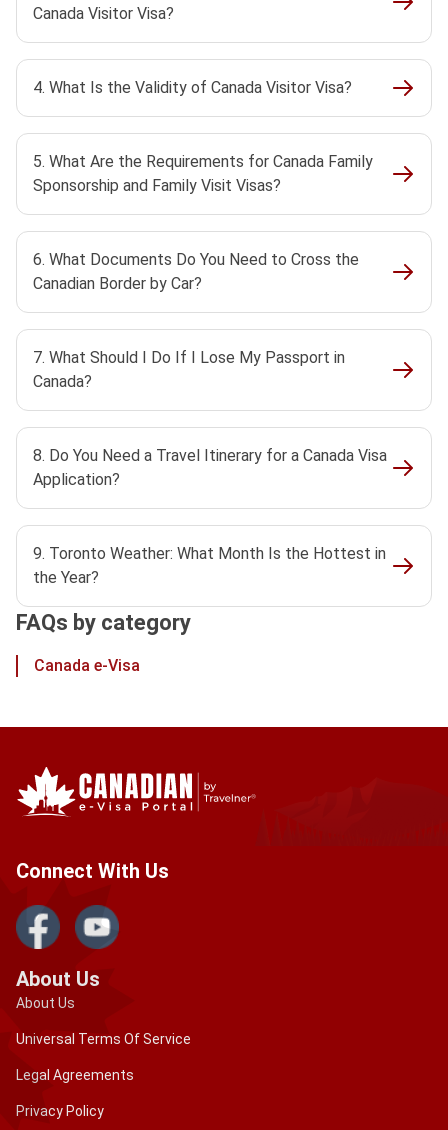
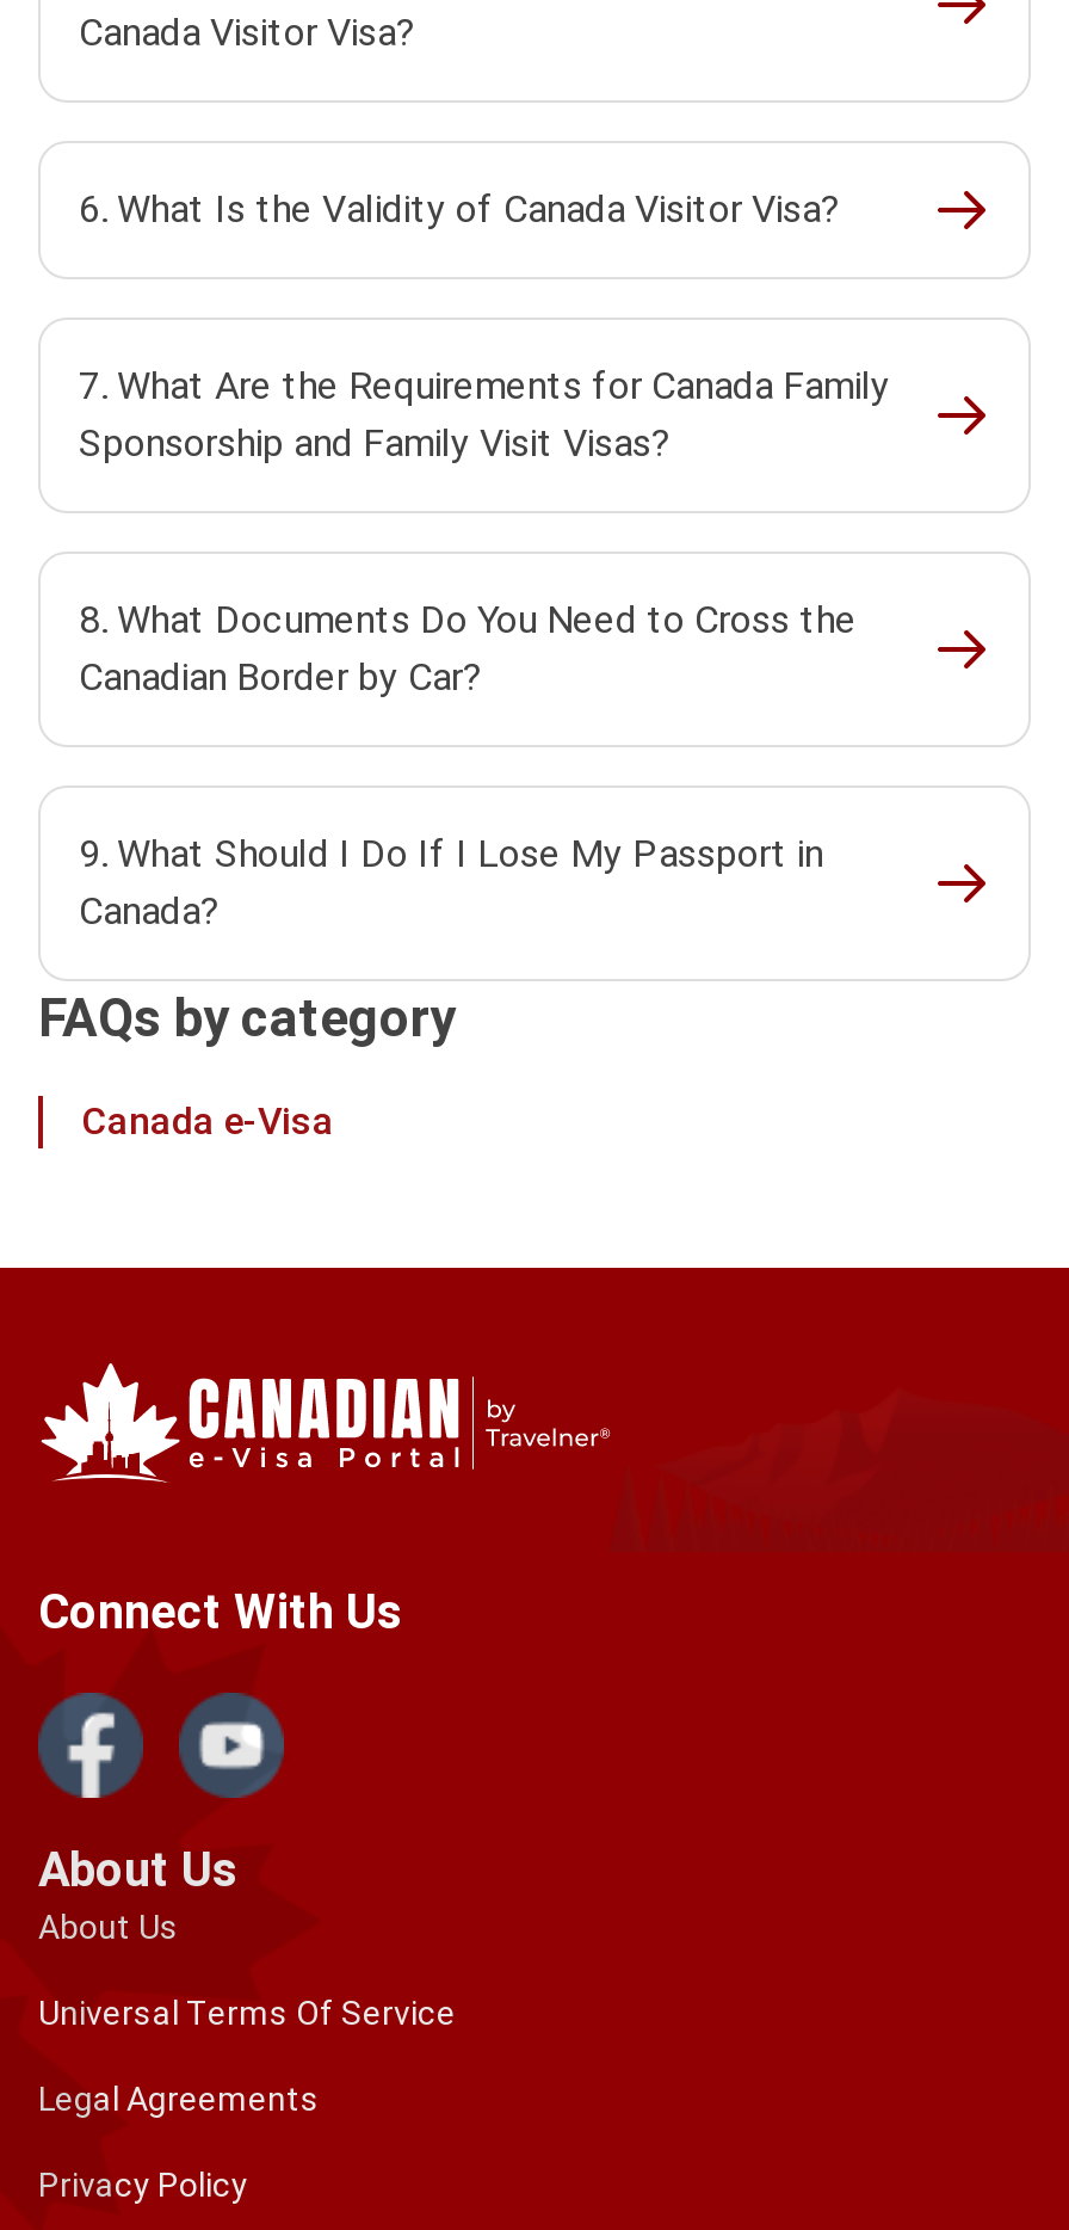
[33,78,352,97] 4. What Is the Validity of Canada Visitor Visa? -> [79,186,840,232] 6. What Is the Validity of Canada Visitor Visa?
[33,152,373,171] 5. What Are the Requirements for Canada Family -> [79,363,890,408] 7. What Are the Requirements for Canada Family
[33,250,359,269] 6. What Documents Do You Need to Cross the -> [79,597,857,642] 8. What Documents Do You Need to Cross the
[33,348,345,367] 7. What Should I Do If I Lose My Passport in -> [79,831,823,876] 9. What Should I Do If I Lose My Passport in
[33,446,387,489] 8. Do You Need a Travel Itinerary for a Canada Visa | Application? -> none
[33,544,386,587] 9. Toronto Weather: What Month Is the Hottest in | the Year? -> none

